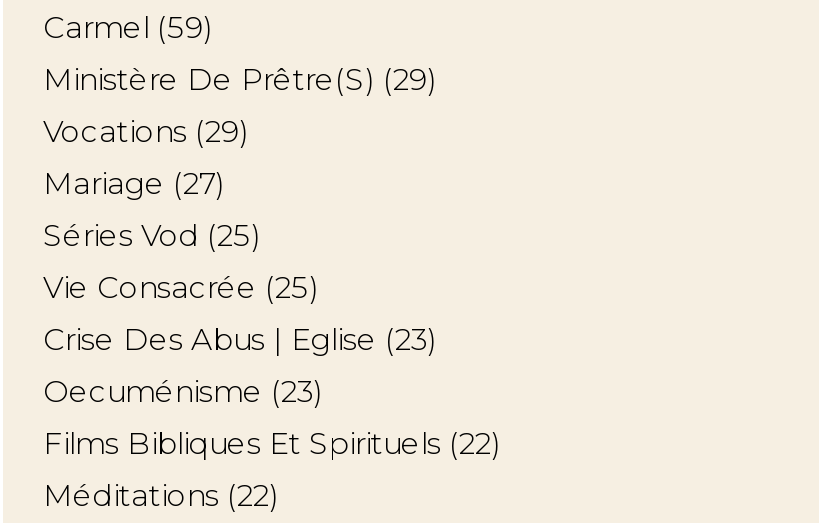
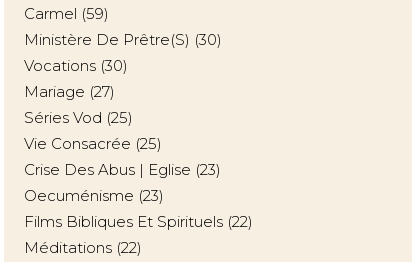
[43,60,437,98] Ministère De Prêtre(s) (29) -> [24,30,222,49] Ministère De Prêtre(s) (30)
[43,112,249,150] Vocations (29) -> [24,56,128,75] Vocations (30)

